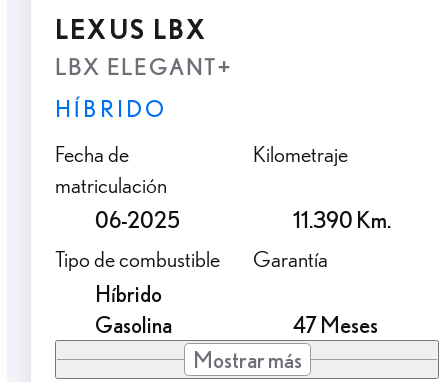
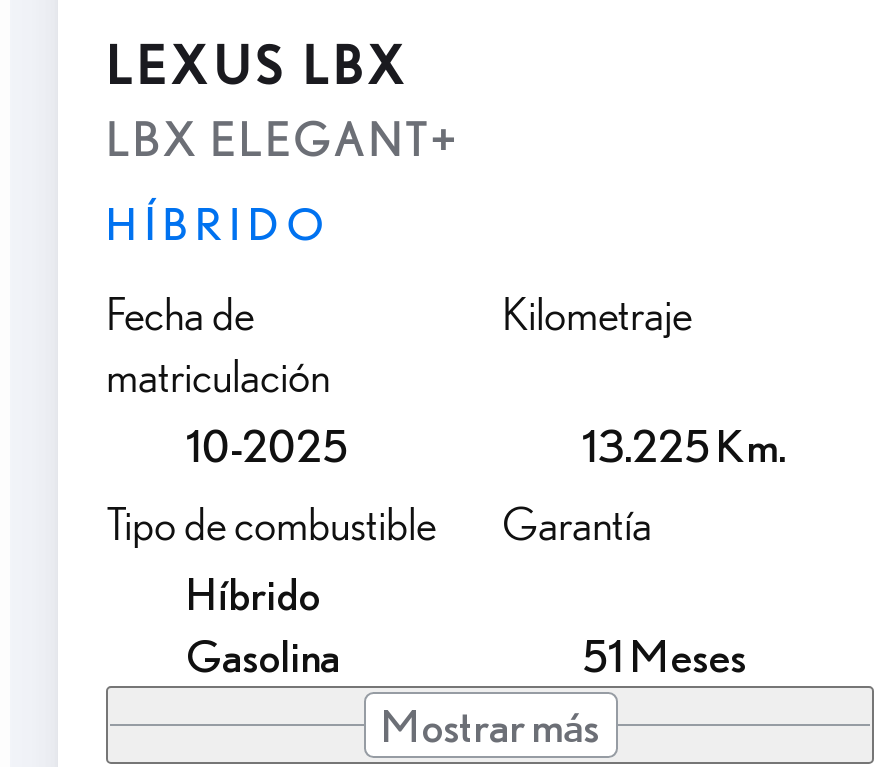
[95,206,180,233] 06-2025 -> [186,419,348,473] 10-2025
[293,206,391,233] 11.390 Km. -> [582,419,786,473] 13.225 Km.
[293,311,378,338] 47 Meses -> [582,629,746,683] 51 Meses

